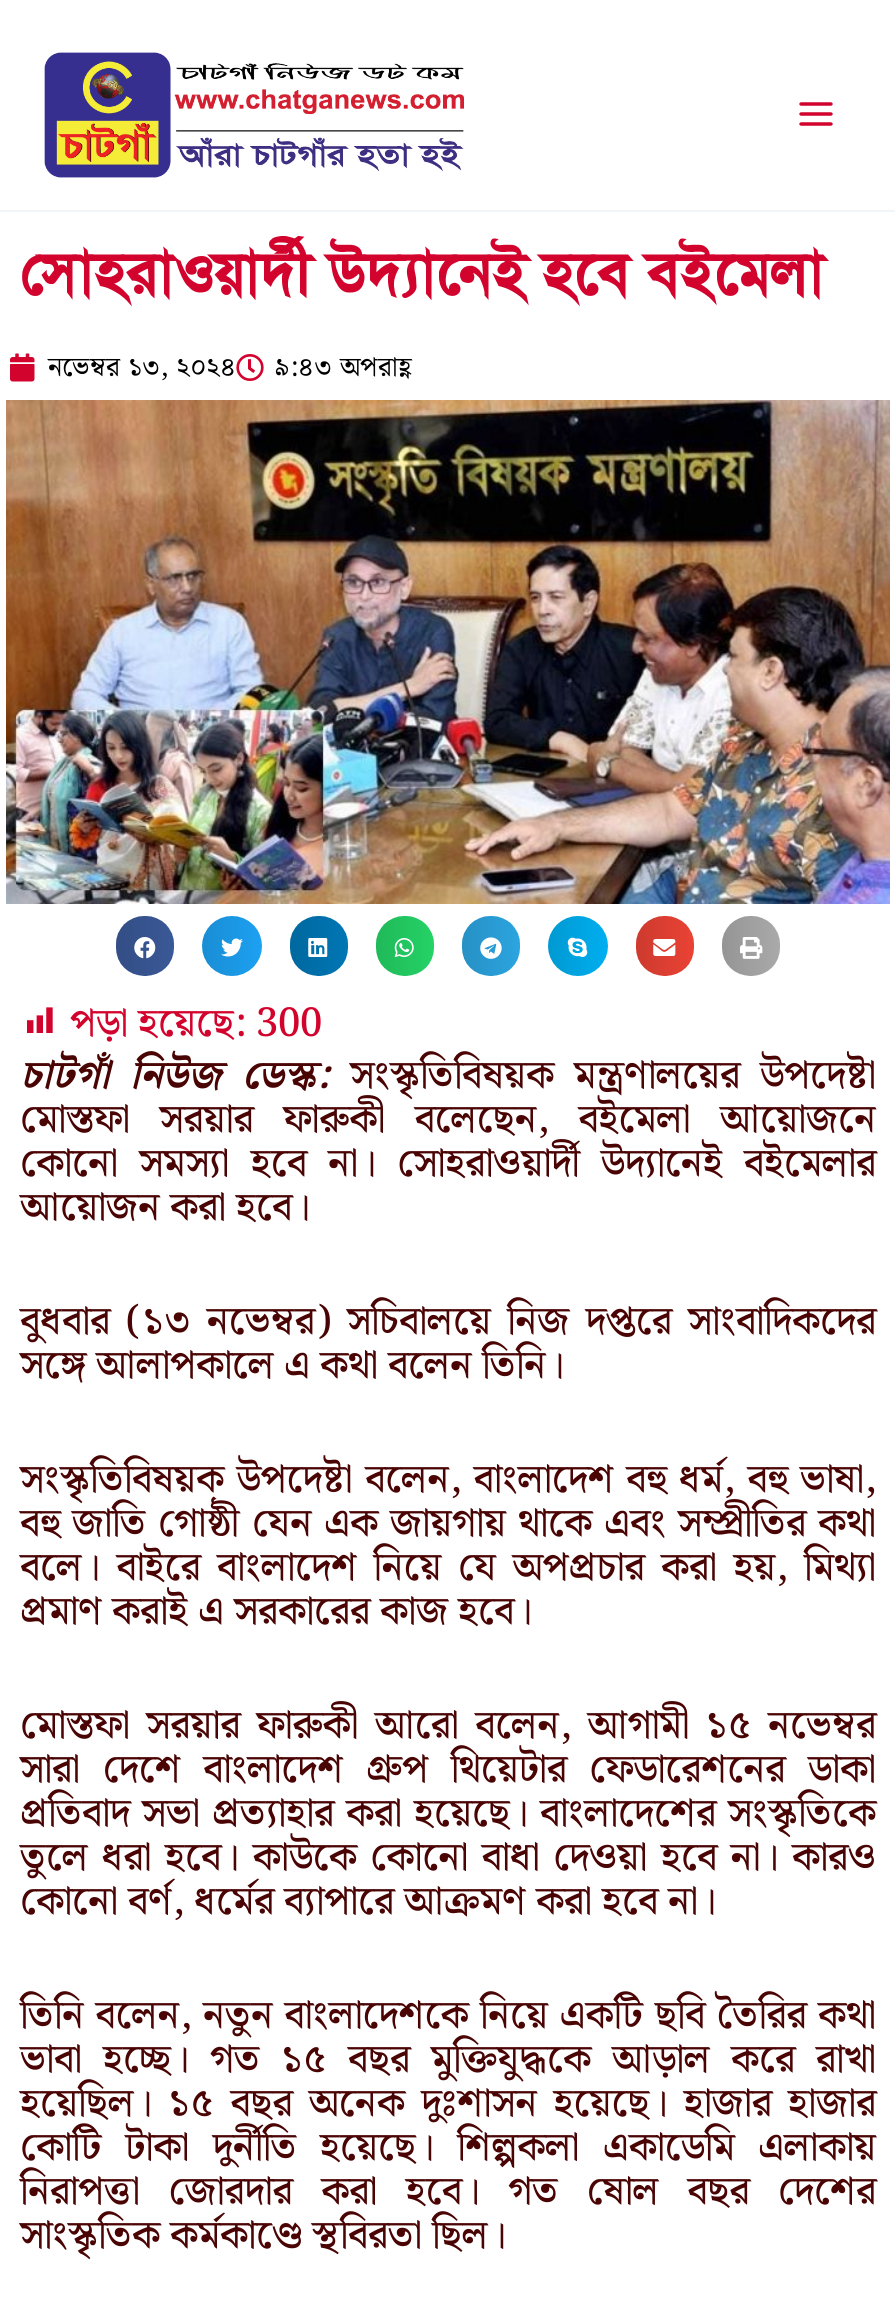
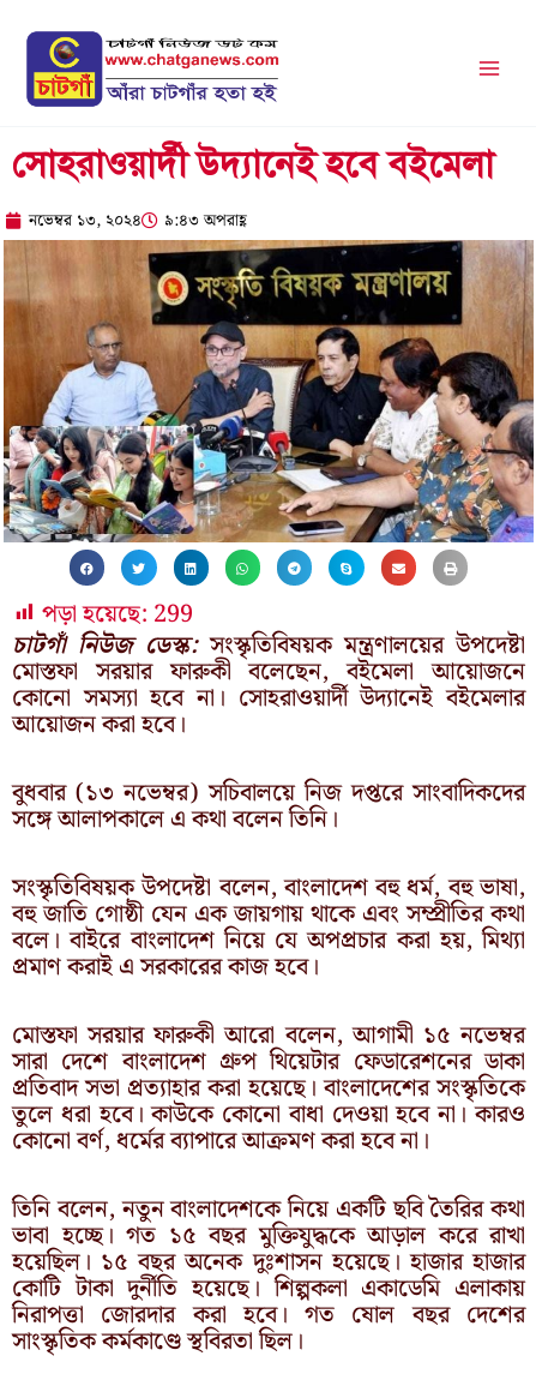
[70,991,322,1055] পড়া হয়েছে: 300 -> [42,595,193,633] পড়া হয়েছে: 299

